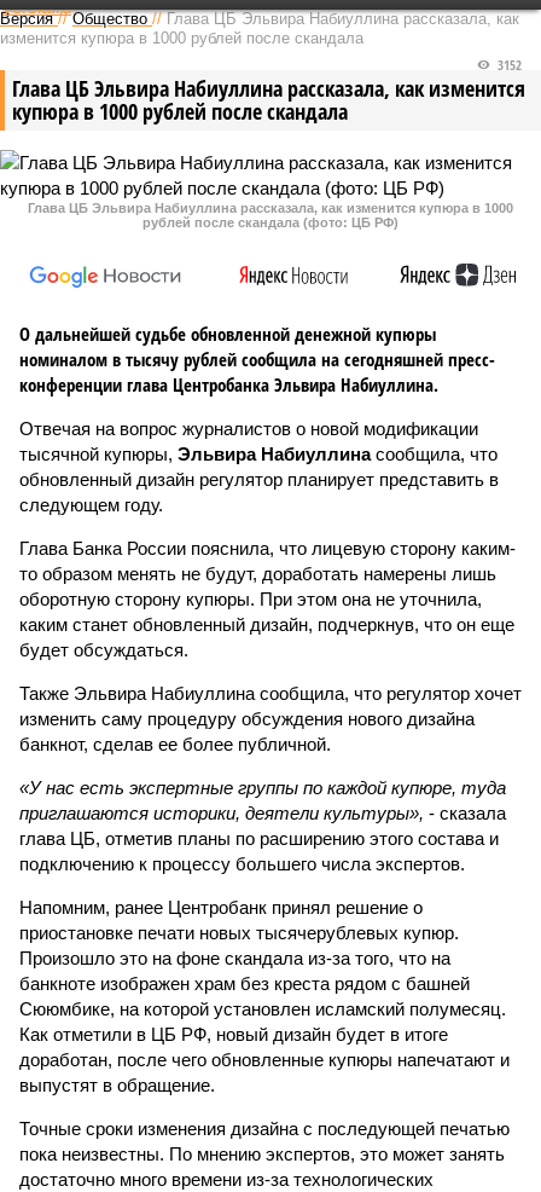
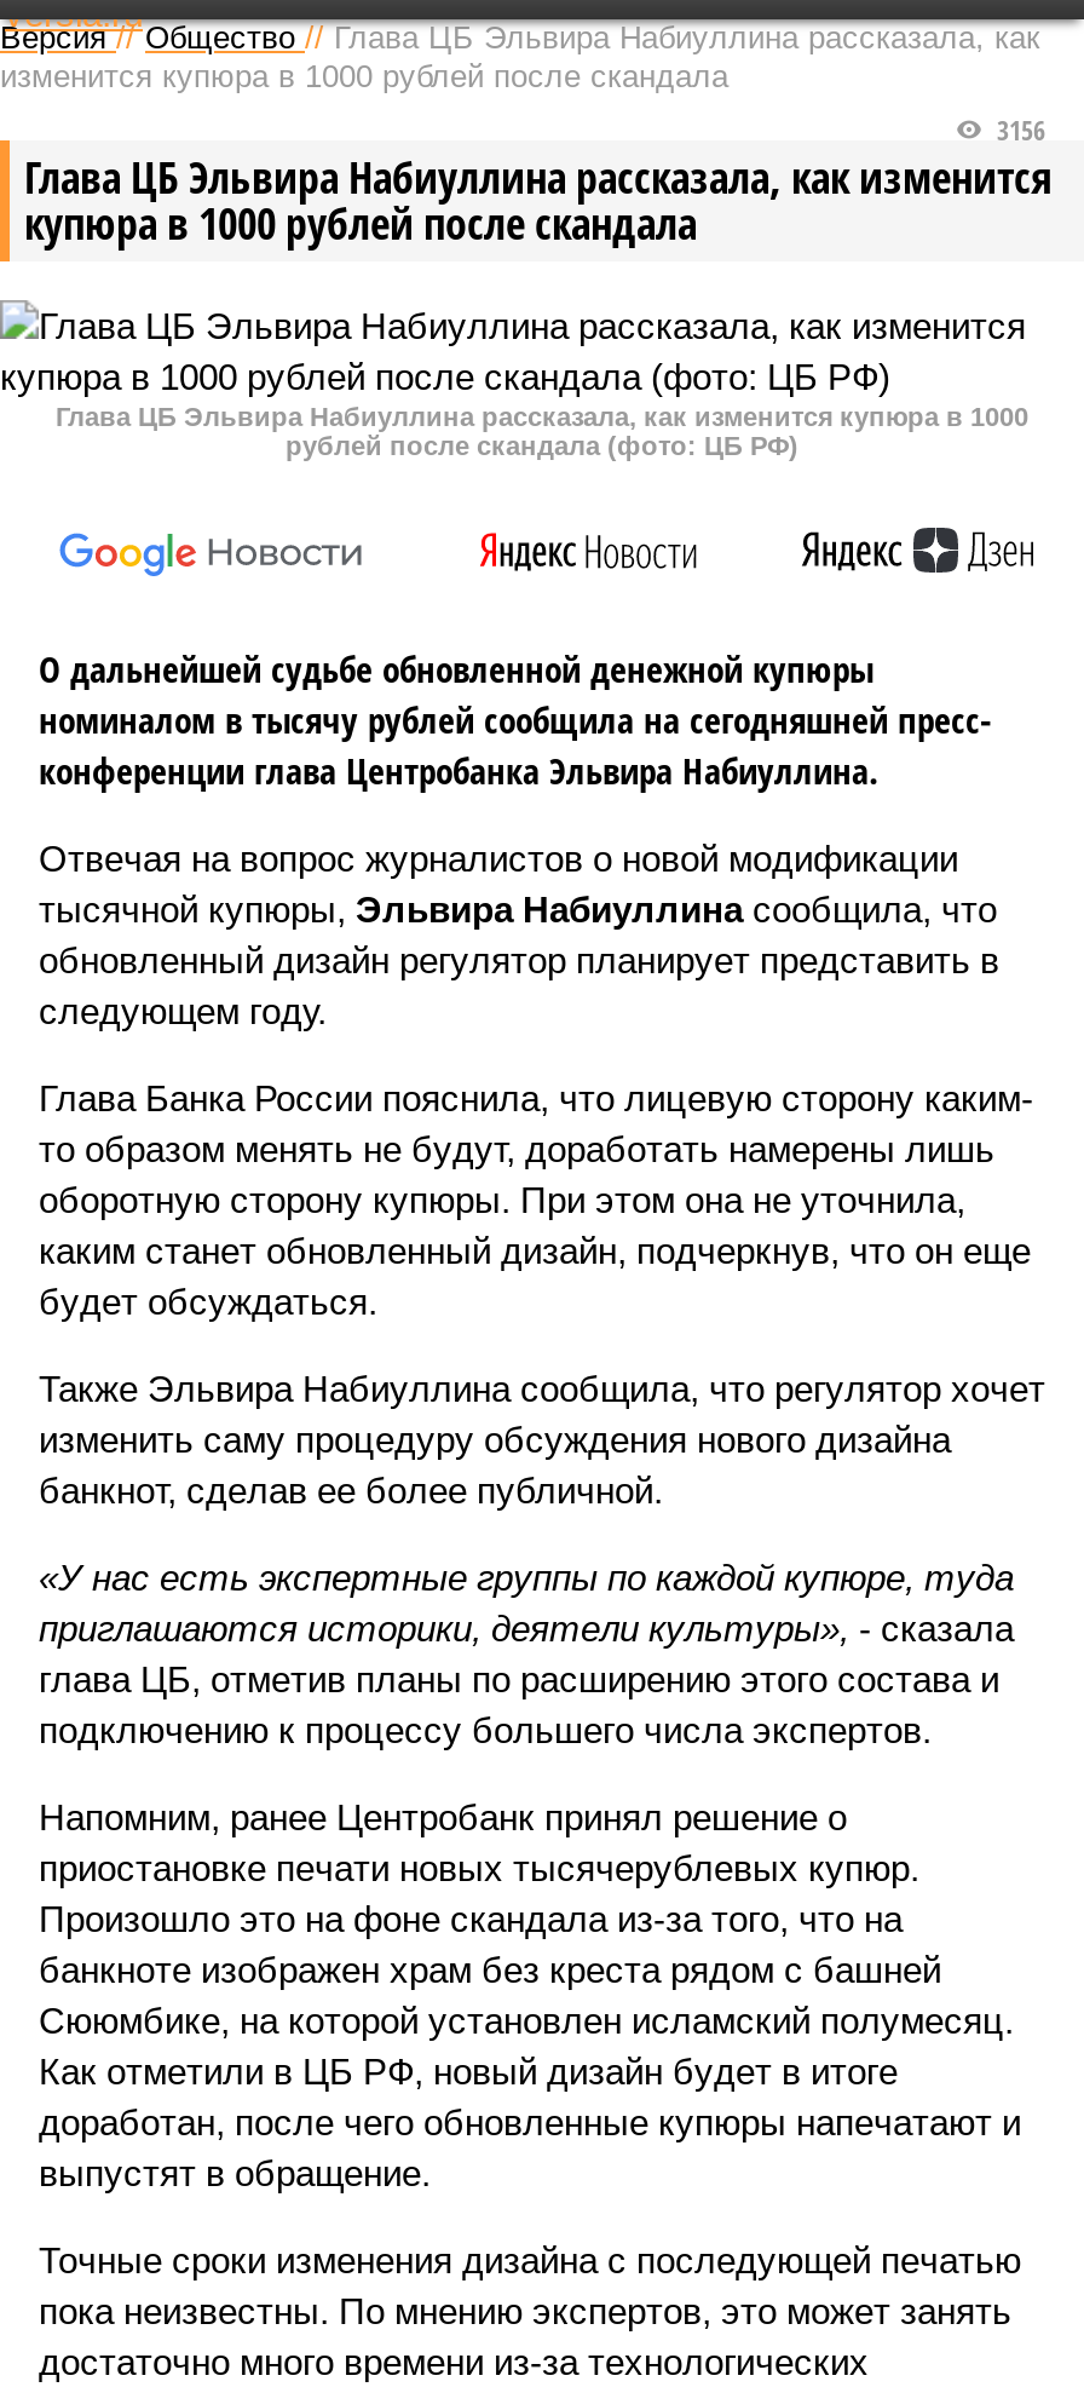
[494,56,522,74] 3152 -> [990,111,1045,148] 3156

